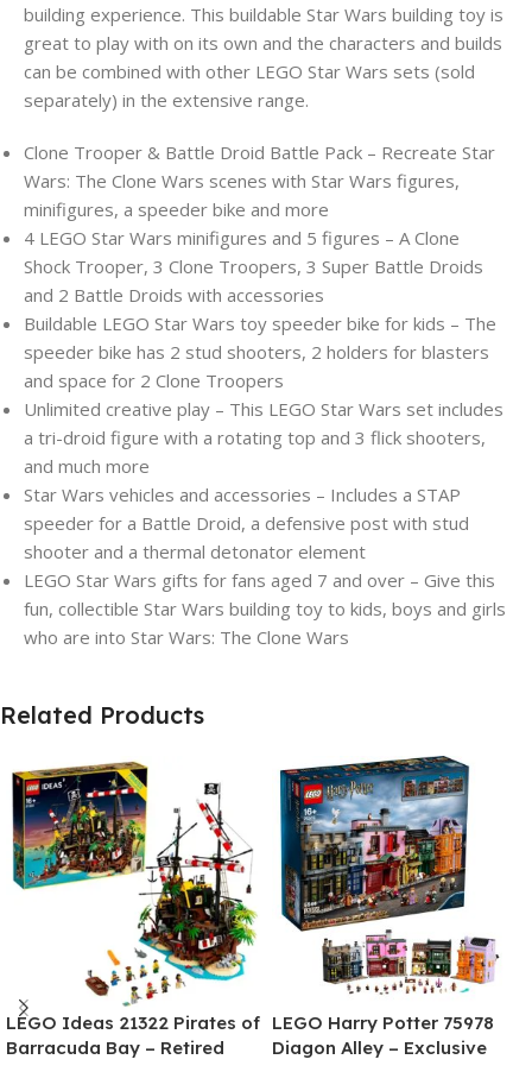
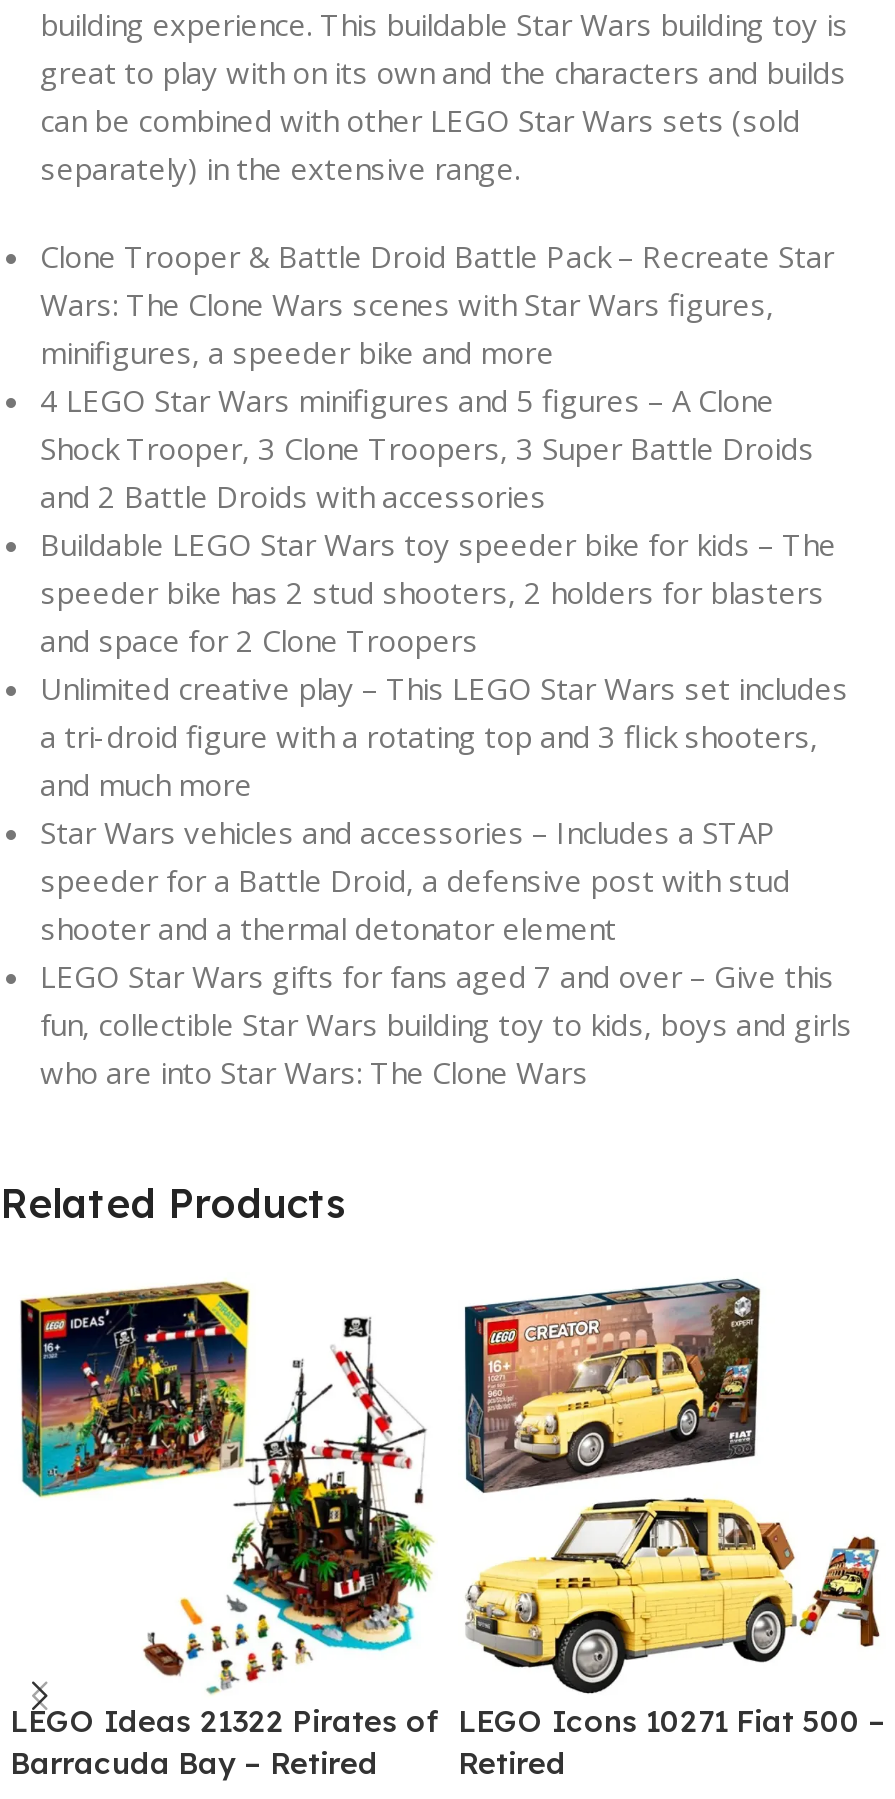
[272,755,521,1060] [image] | LEGO Harry Potter 75978 | Diagon Alley – Exclusive -> [458,1272,886,1783] [image] | LEGO Icons 10271 Fiat 500 – | Retired

